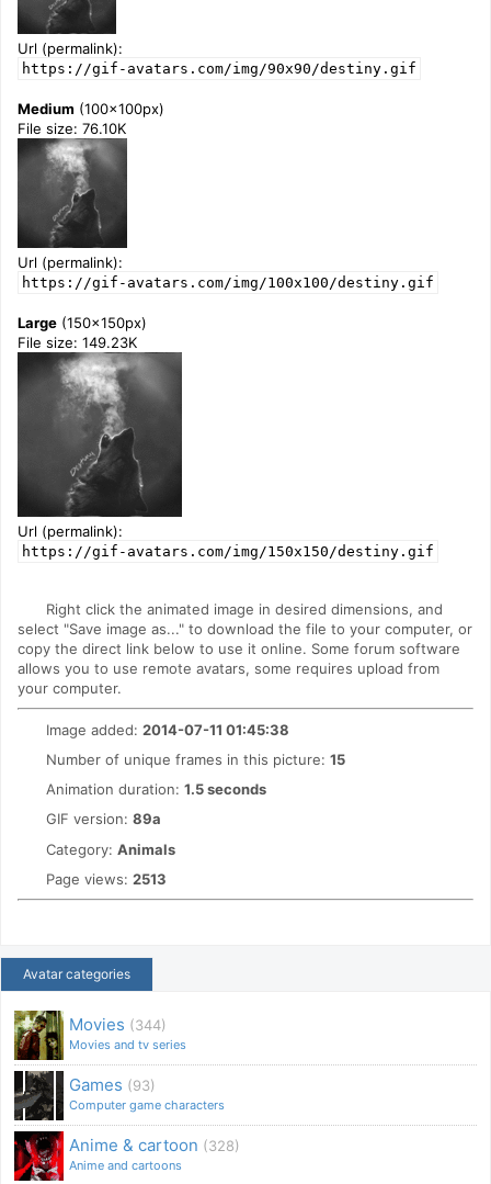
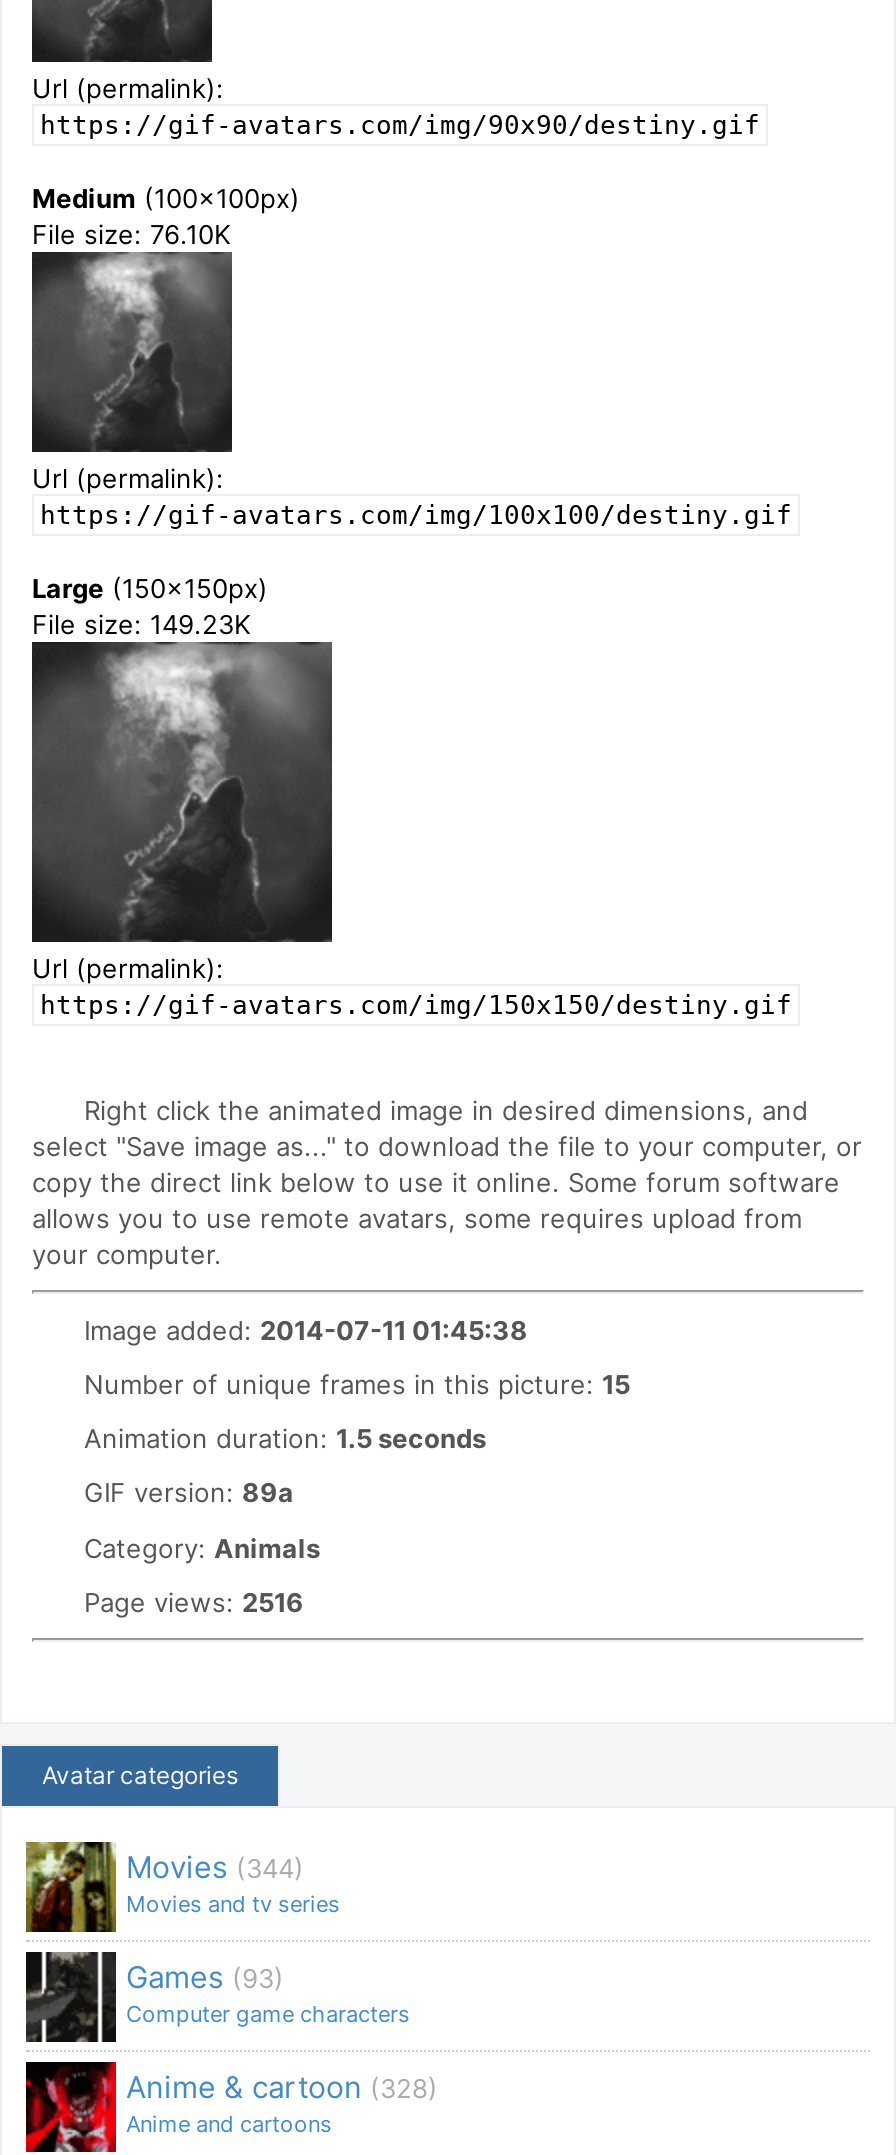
[46,870,167,887] Page views: 2513 -> [84,1585,304,1617] Page views: 2516

